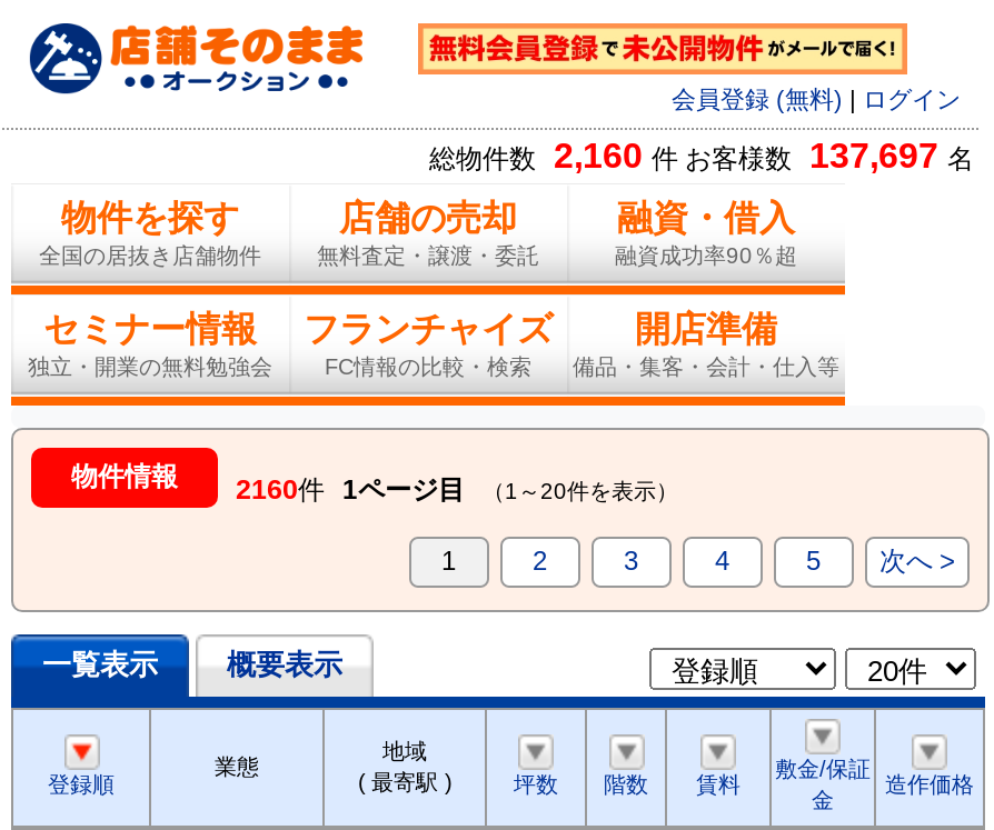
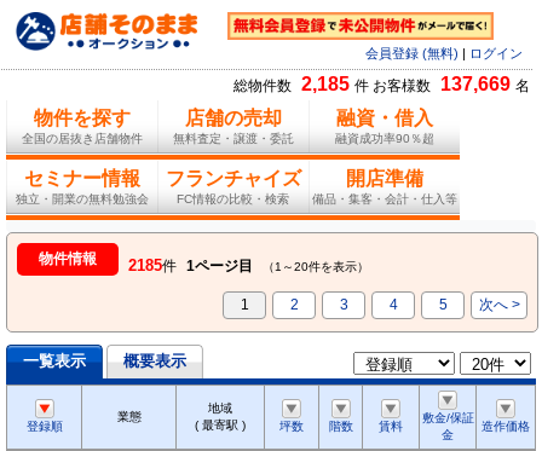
[429,138,974,176] 総物件数 2,160 件 お客様数 137,697 名 -> [233,74,530,95] 総物件数 2,185 件 お客様数 137,669 名
[71,462,678,507] 物件情報 2160件 1ページ目 （1～20件を表示） -> [39,251,369,275] 物件情報 2185件 1ページ目 （1～20件を表示）

